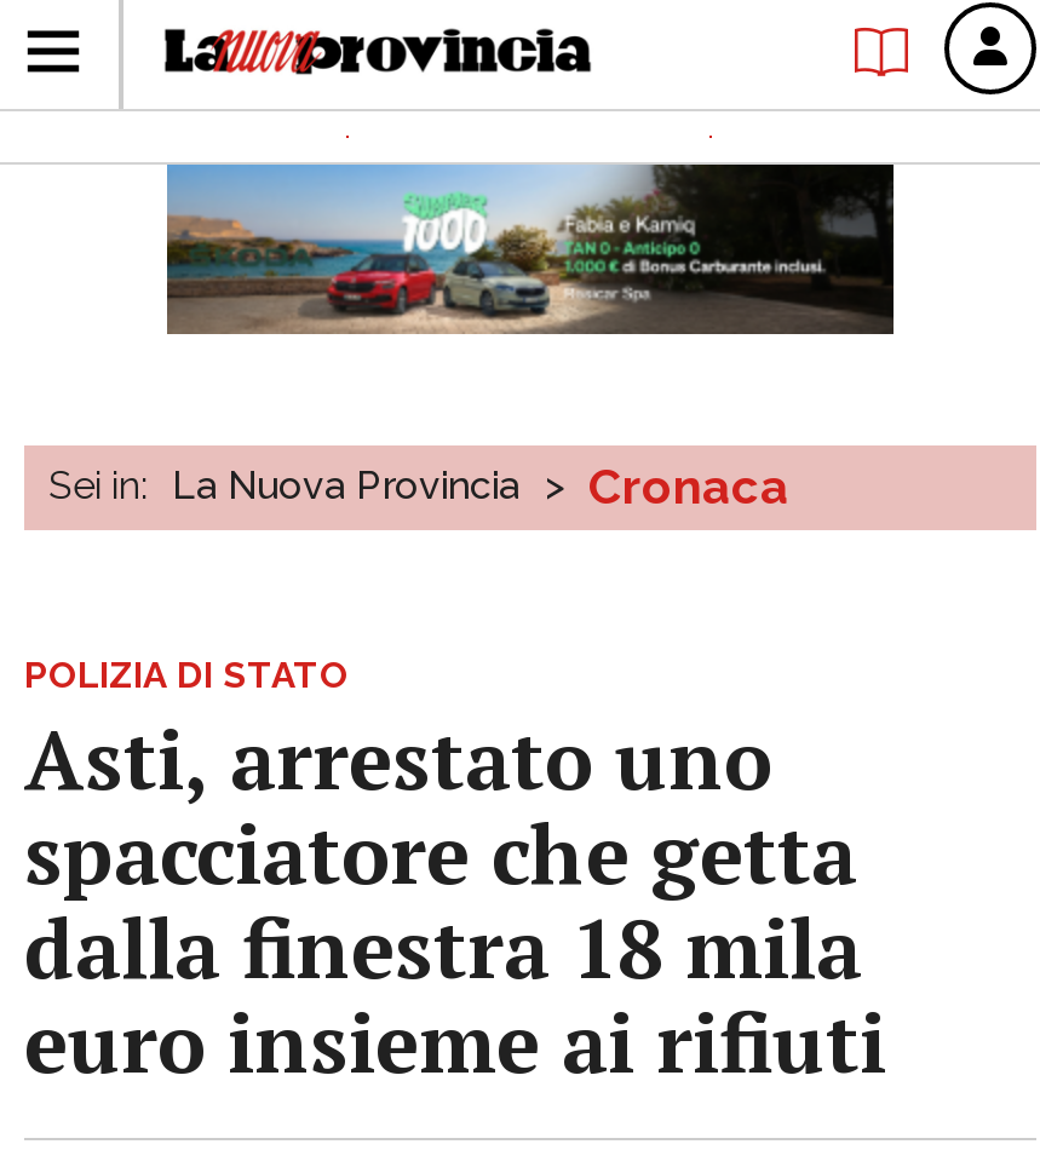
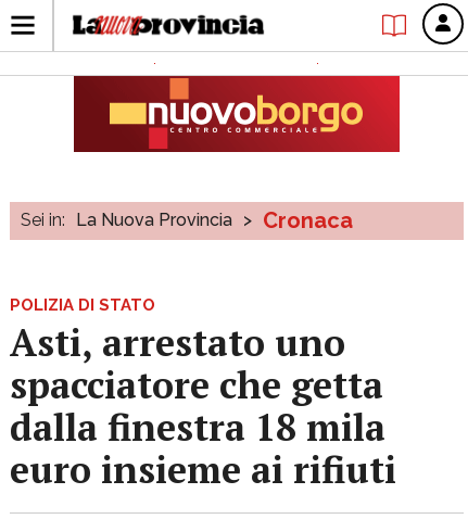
[165,162,896,337] [image] -> [73,75,401,153] [image]

